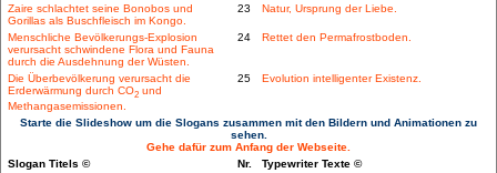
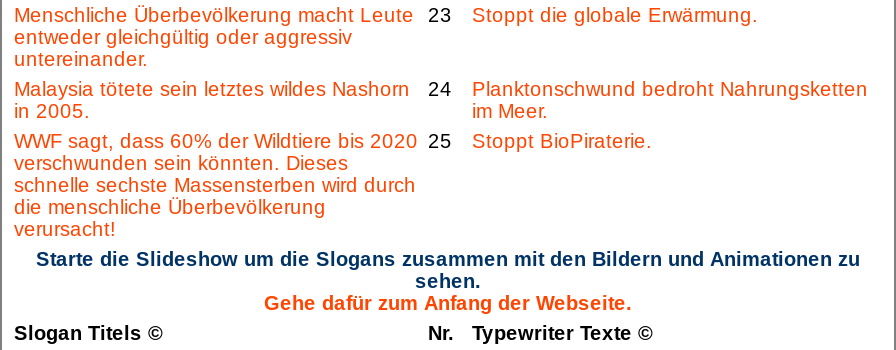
[8,3,193,27] Zaire schlachtet seine Bonobos und | Gorillas als Buschfleisch im Kongo. -> [14,5,414,71] Menschliche Überbevölkerung macht Leute | entweder gleichgültig oder aggressiv | untereinander.
[262,3,397,15] Natur, Ursprung der Liebe. -> [472,5,758,27] Stoppt die globale Erwärmung.
[8,31,214,68] Menschliche Bevölkerungs-Explosion | verursacht schwindene Flora und Fauna | durch die Ausdehnung der Wüsten. -> [14,79,410,123] Malaysia tötete sein letztes wildes Nashorn | in 2005.
[8,31,412,112] Rettet den Permafrostboden. | Die Überbevölkerung verursacht die | Erderwärmung durch CO2 und | Methangasemissionen. -> [14,79,868,241] Planktonschwund bedroht Nahrungsketten | im Meer. | WWF sagt, dass 60% der Wildtiere bis 2020 | verschwunden sein könnten. Dieses | schnelle sechste Massensterben wird durch | die menschliche Überbevölkerung | verursacht!
[262,72,422,85] Evolution intelligenter Existenz. -> [472,131,652,153] Stoppt BioPiraterie.

